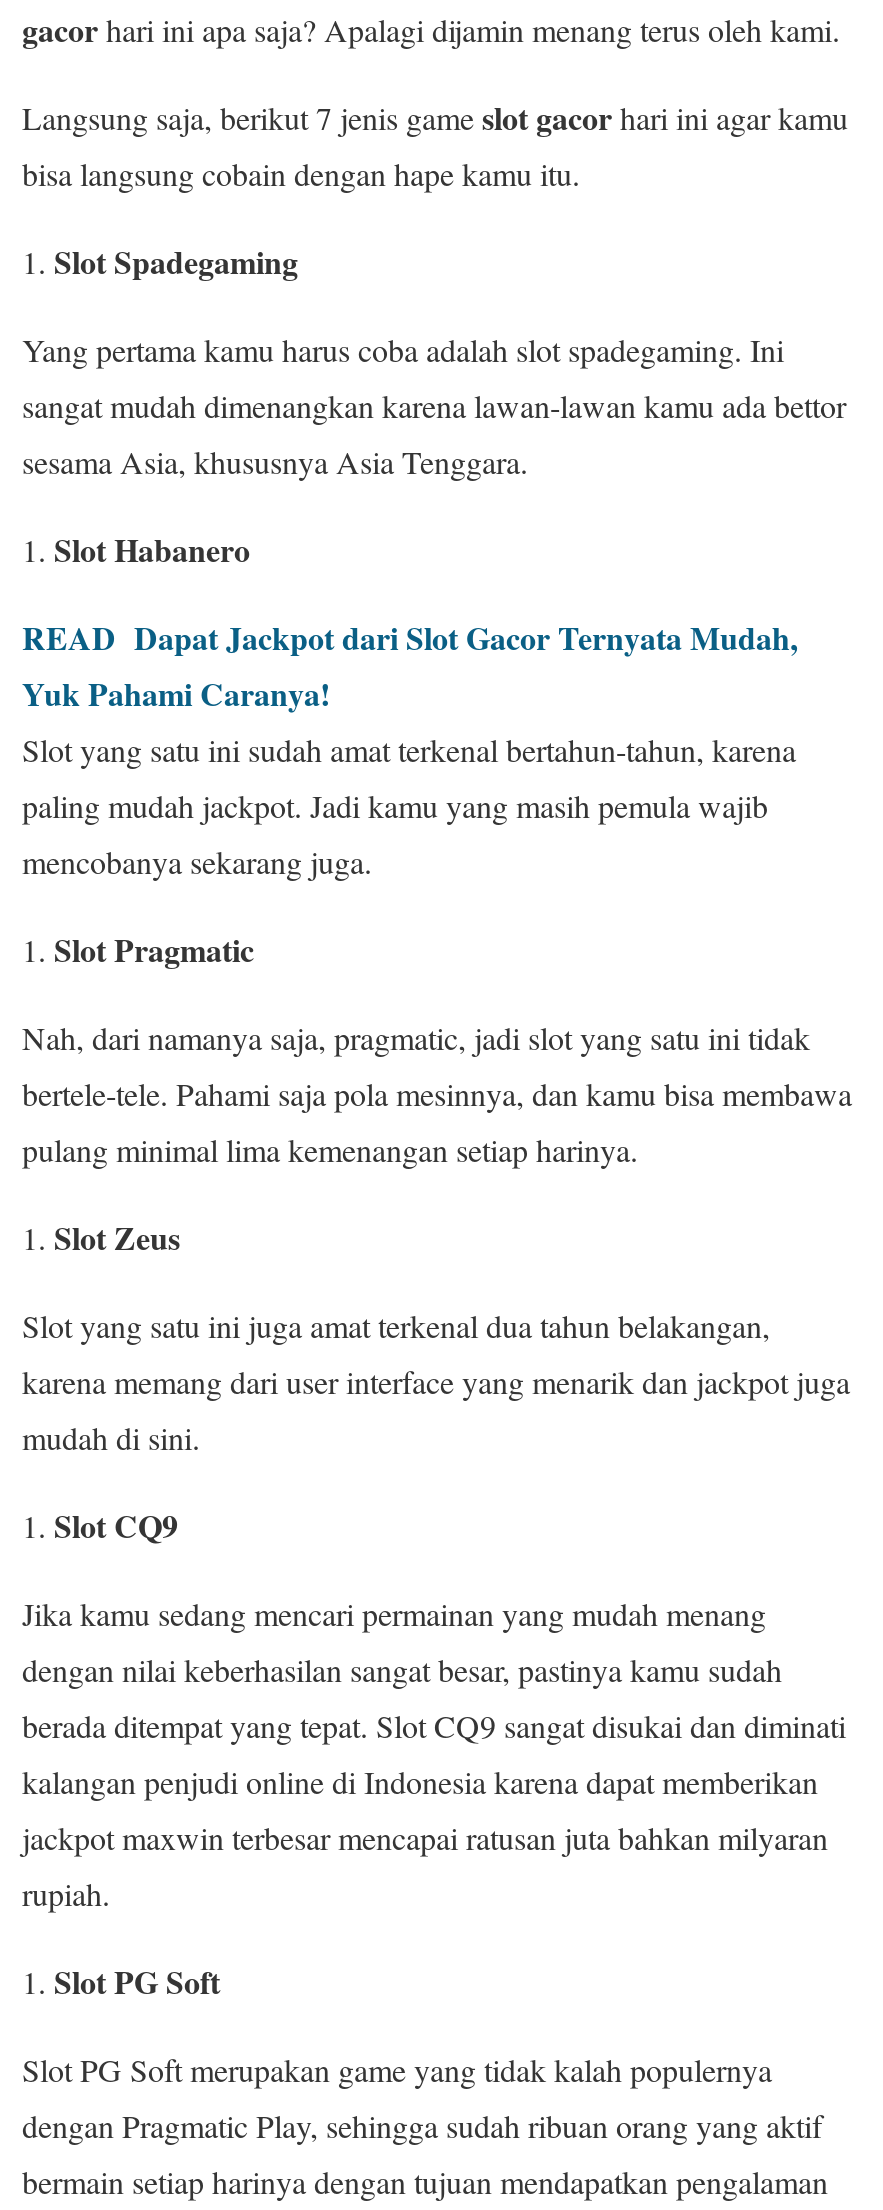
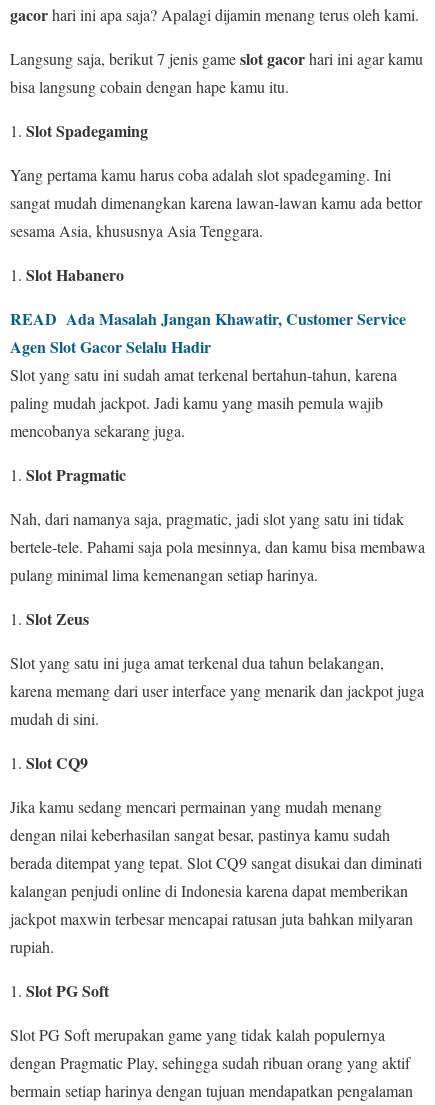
[22,613,798,715] READ Dapat Jackpot dari Slot Gacor Ternyata Mudah, | Yuk Pahami Caranya! -> [10,307,406,358] READ Ada Masalah Jangan Khawatir, Customer Service | Agen Slot Gacor Selalu Hadir

